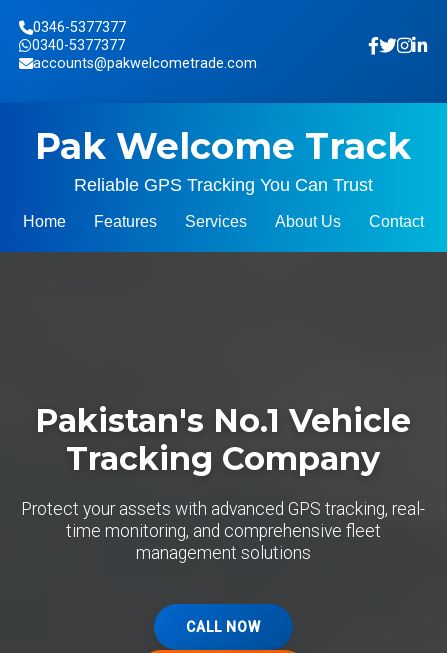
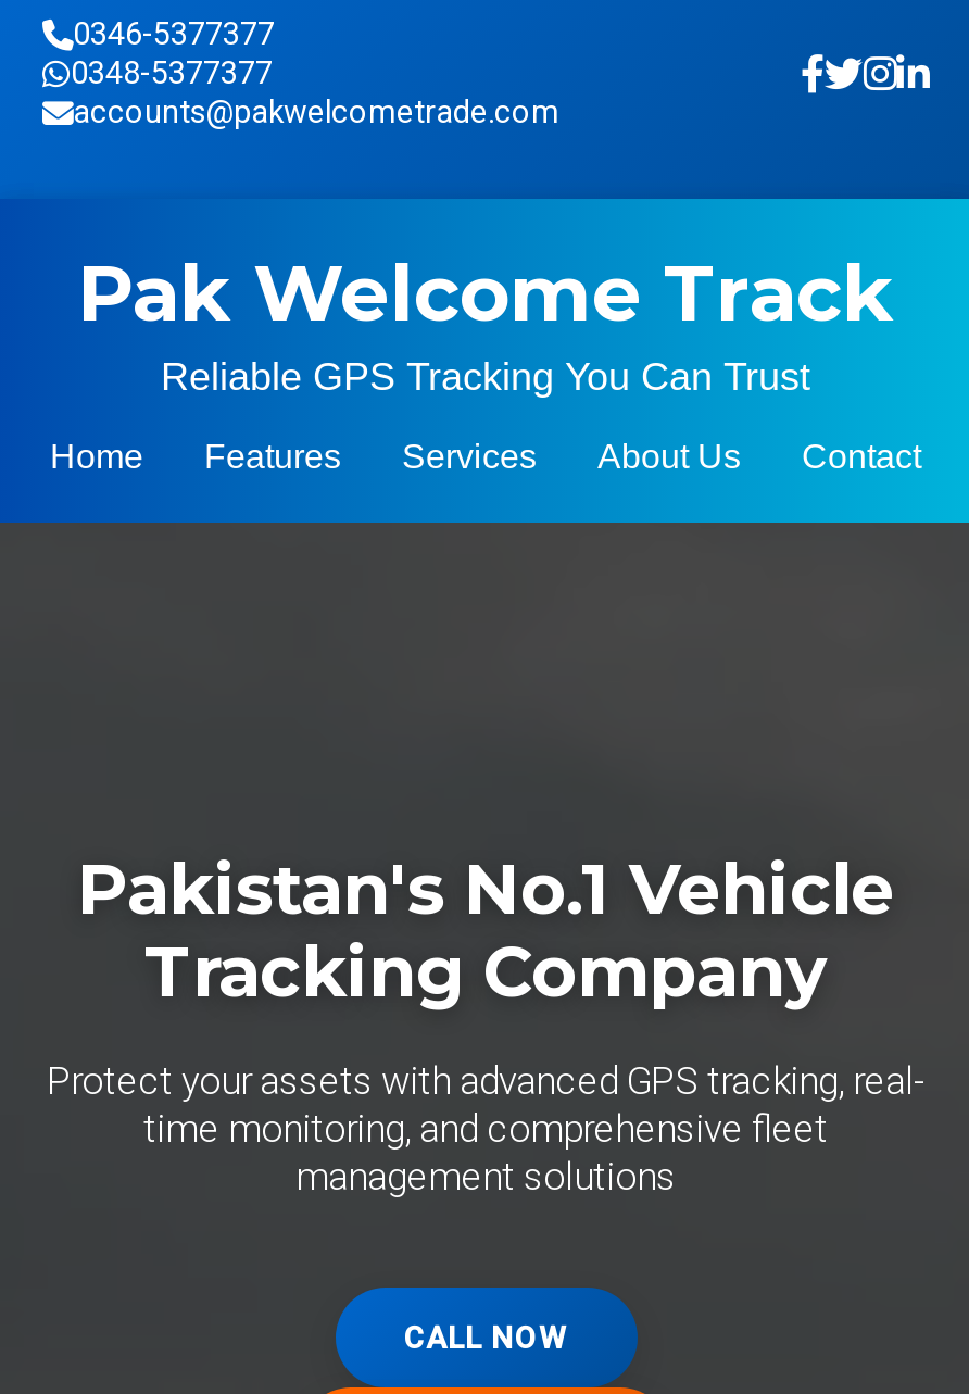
[32,37,125,54] 0340-5377377 -> [71,55,273,92] 0348-5377377

